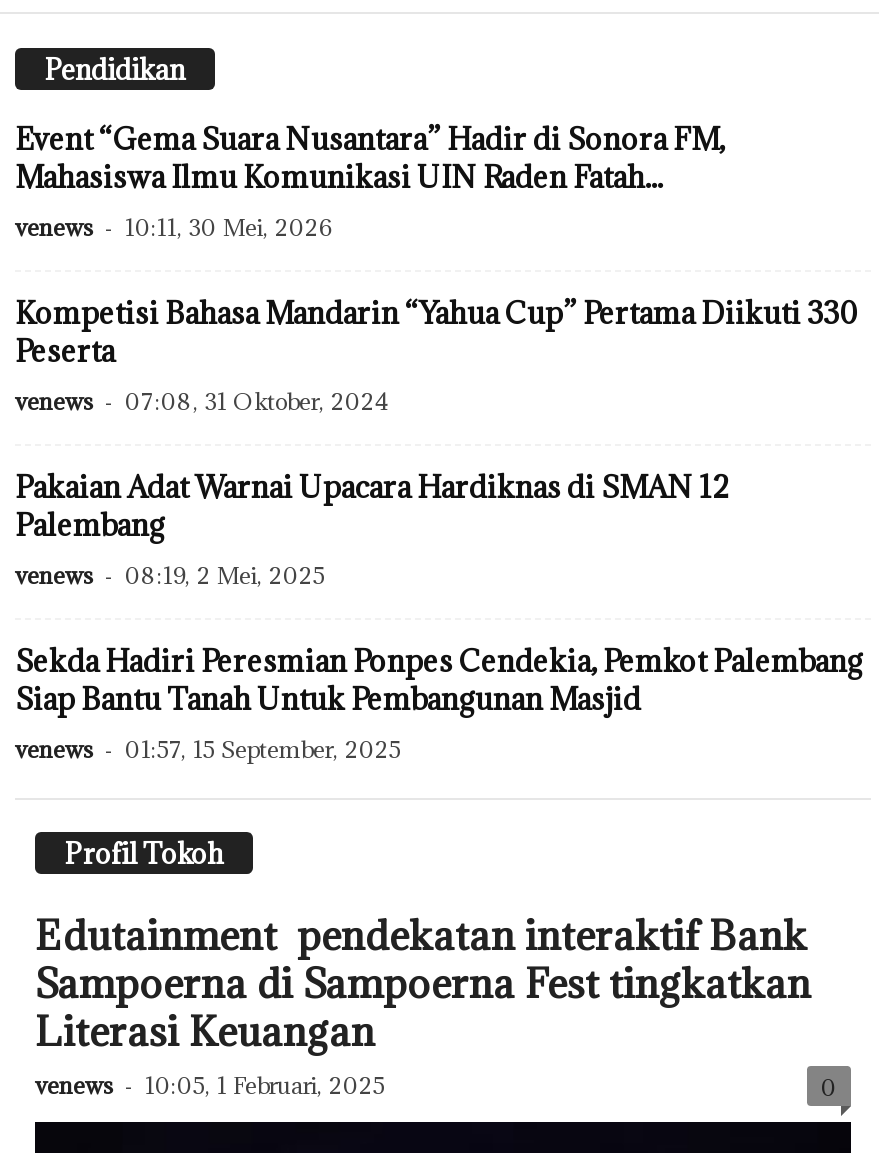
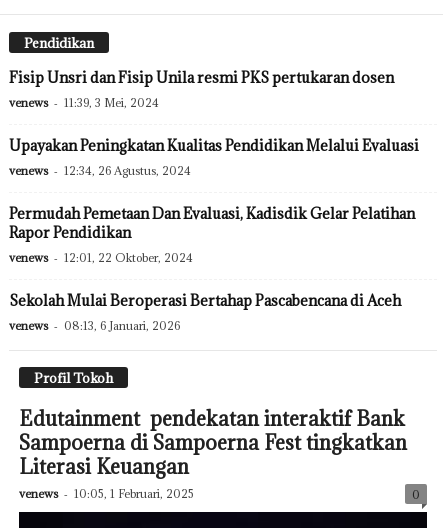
[15,119,725,241] Event “Gema Suara Nusantara” Hadir di Sonora FM, | Mahasiswa Ilmu Komunikasi UIN Raden Fatah... | venews - 10:11, 30 Mei, 2026 -> [9,67,394,109] Fisip Unsri dan Fisip Unila resmi PKS pertukaran dosen | venews - 11:39, 3 Mei, 2024
[15,293,857,415] Kompetisi Bahasa Mandarin “Yahua Cup” Pertama Diikuti 330 | Peserta | venews - 07:08, 31 Oktober, 2024 -> [9,135,419,177] Upayakan Peningkatan Kualitas Pendidikan Melalui Evaluasi | venews - 12:34, 26 Agustus, 2024
[15,467,731,589] Pakaian Adat Warnai Upacara Hardiknas di SMAN 12 | Palembang | venews - 08:19, 2 Mei, 2025 -> [9,203,415,264] Permudah Pemetaan Dan Evaluasi, Kadisdik Gelar Pelatihan | Rapor Pendidikan | venews - 12:01, 22 Oktober, 2024
[15,641,863,763] Sekda Hadiri Peresmian Ponpes Cendekia, Pemkot Palembang | Siap Bantu Tanah Untuk Pembangunan Masjid | venews - 01:57, 15 September, 2025 -> [9,290,401,332] Sekolah Mulai Beroperasi Bertahap Pascabencana di Aceh | venews - 08:13, 6 Januari, 2026

